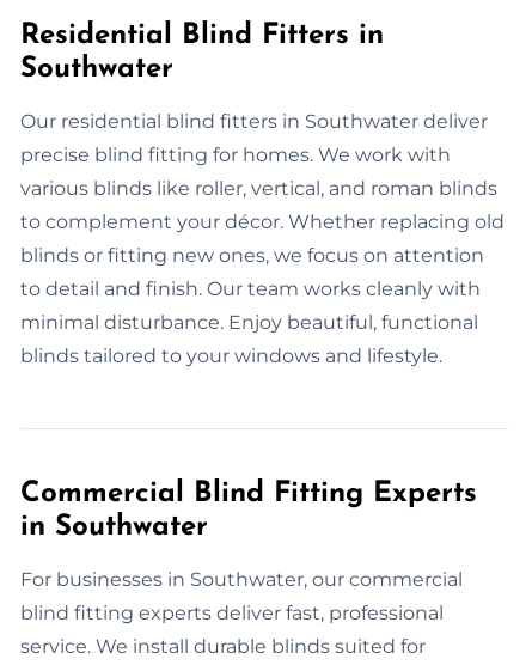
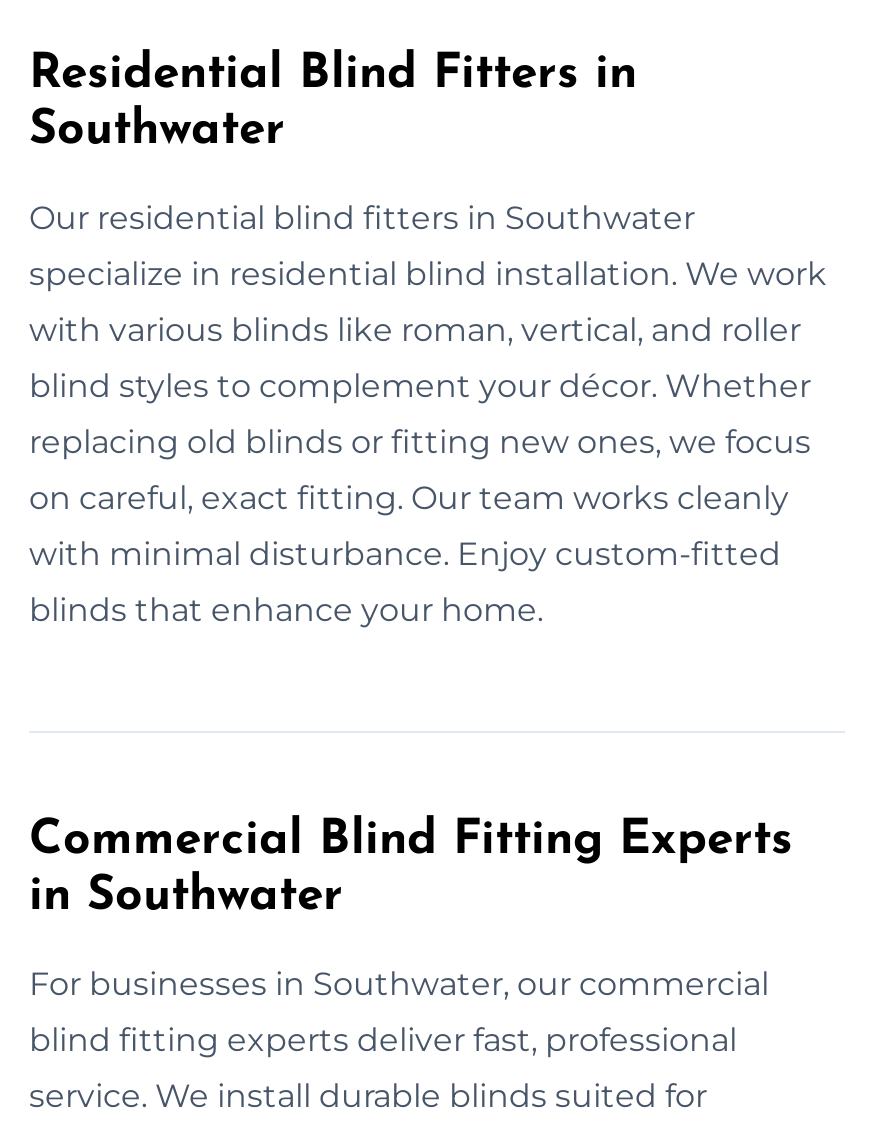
[20,110,488,132] Our residential blind fitters in Southwater deliver -> [29,198,695,236] Our residential blind fitters in Southwater
[20,143,451,166] precise blind fitting for homes. We work with -> [29,254,827,292] specialize in residential blind installation. We work
[20,177,497,199] various blinds like roller, vertical, and roman blinds -> [29,310,801,348] with various blinds like roman, vertical, and roller
[20,210,505,233] to complement your décor. Whether replacing old -> [29,366,811,404] blind styles to complement your décor. Whether
[20,244,484,266] blinds or fitting new ones, we focus on attention -> [29,422,811,460] replacing old blinds or fitting new ones, we focus
[20,277,481,300] to detail and finish. Our team works cleanly with -> [29,478,789,516] on careful, exact fitting. Our team works cleanly
[20,311,478,333] minimal disturbance. Enjoy beautiful, functional -> [29,534,781,572] with minimal disturbance. Enjoy custom-fitted
[20,344,442,367] blinds tailored to your windows and lifestyle. -> [29,590,543,628] blinds that enhance your home.

